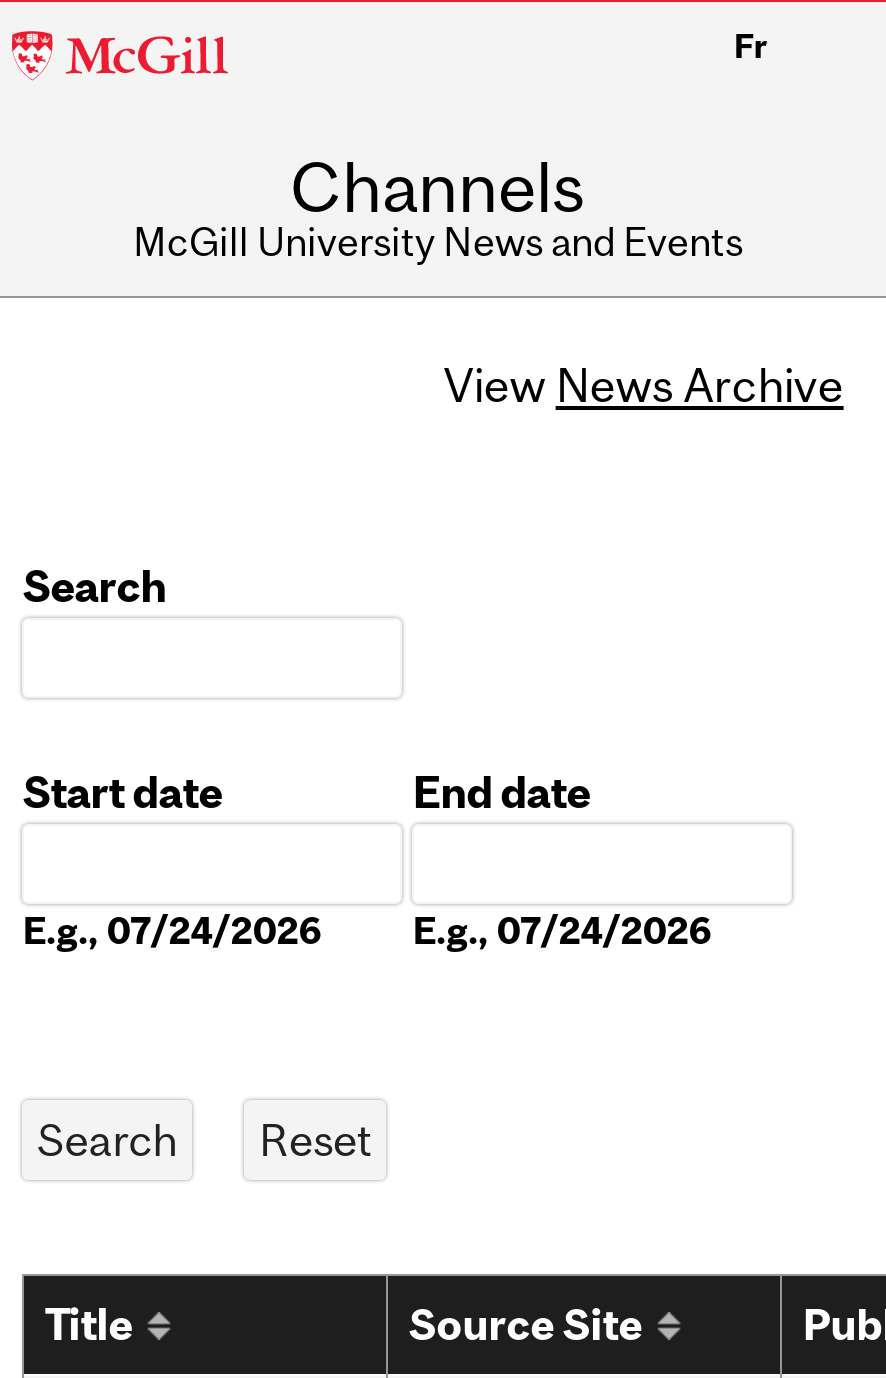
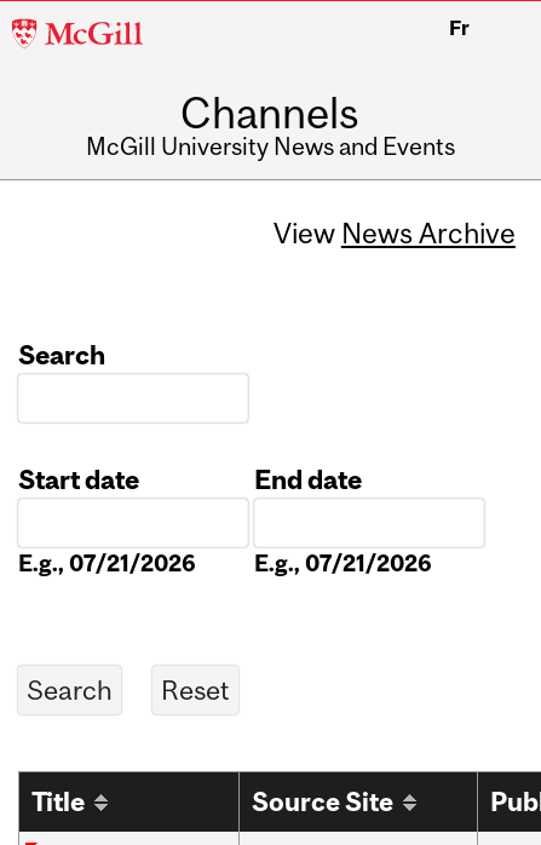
[22,909,322,953] E.g., 07/24/2026 -> [18,550,196,577] E.g., 07/21/2026
[412,909,712,953] E.g., 07/24/2026 -> [254,550,432,577] E.g., 07/21/2026

